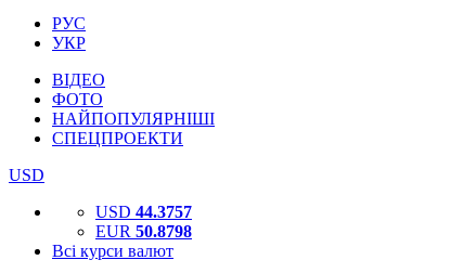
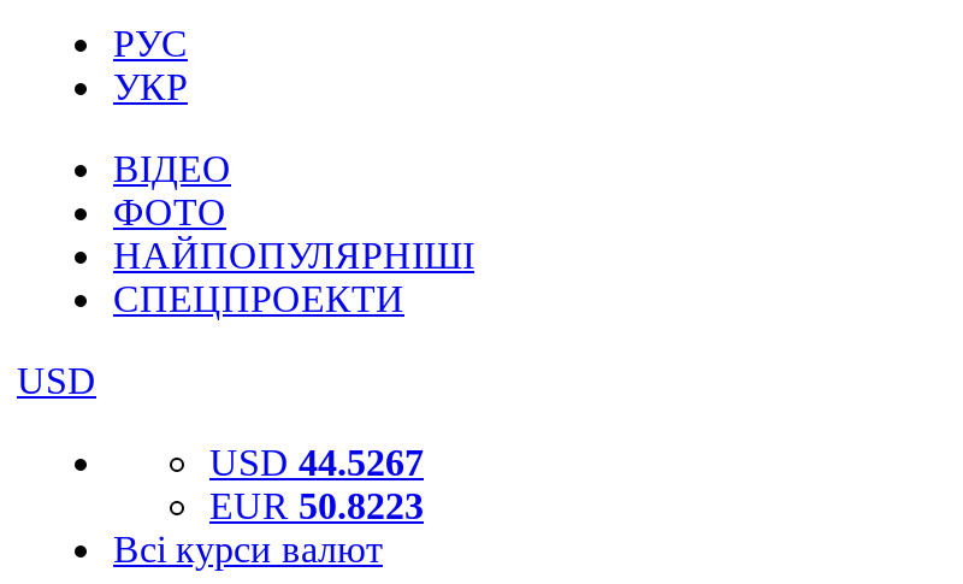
[95,203,192,221] USD 44.3757 -> [209,442,424,483] USD 44.5267
[95,222,192,240] EUR 50.8798 -> [209,485,424,526] EUR 50.8223

